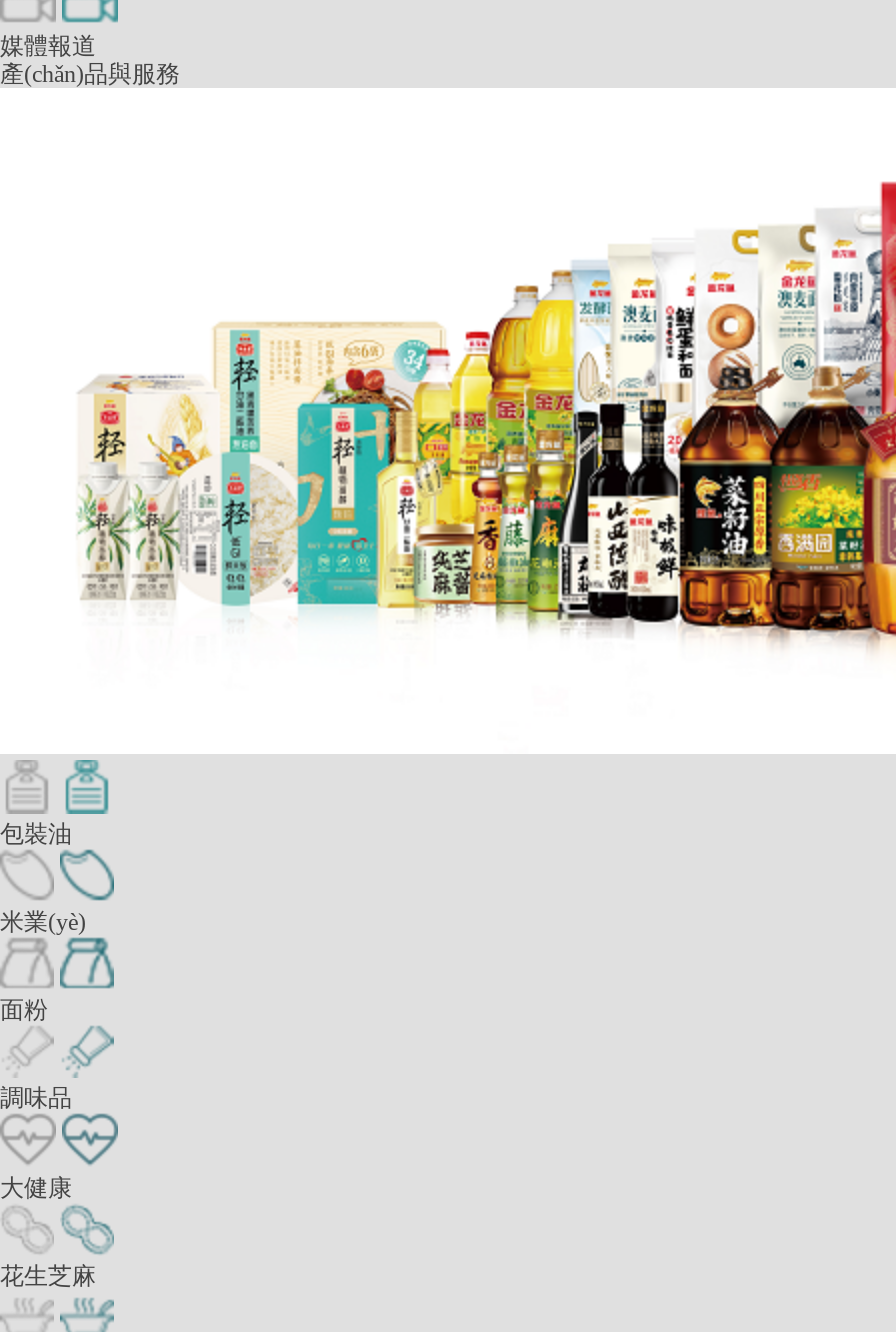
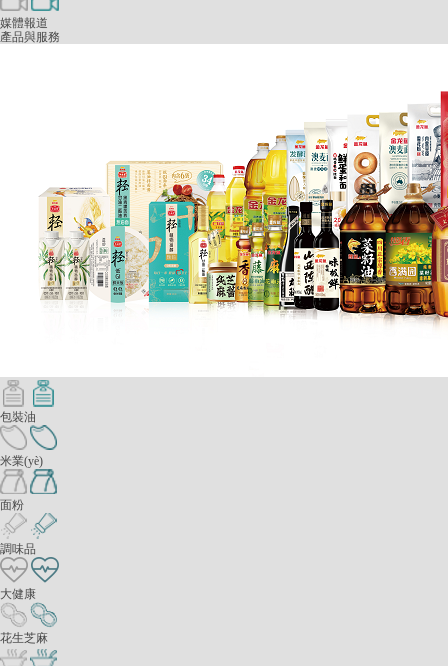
[0,60,180,88] 產(chǎn)品與服務 -> [0,30,60,44] 產品與服務

